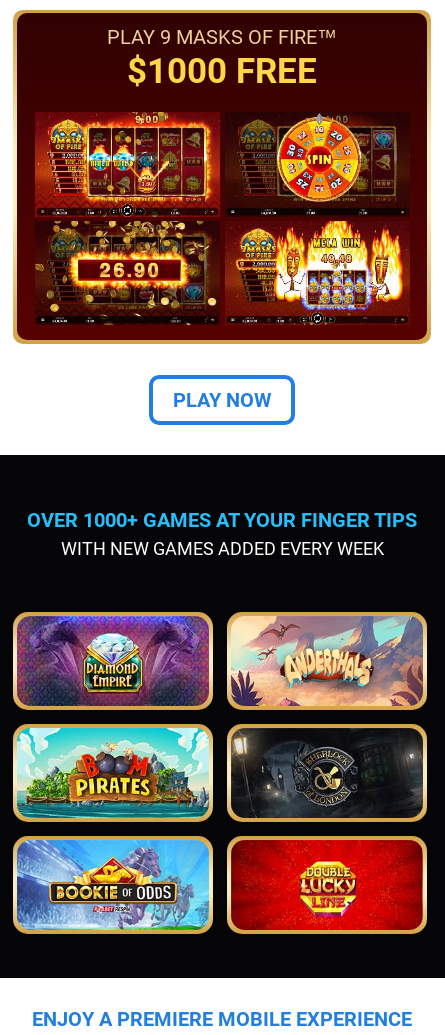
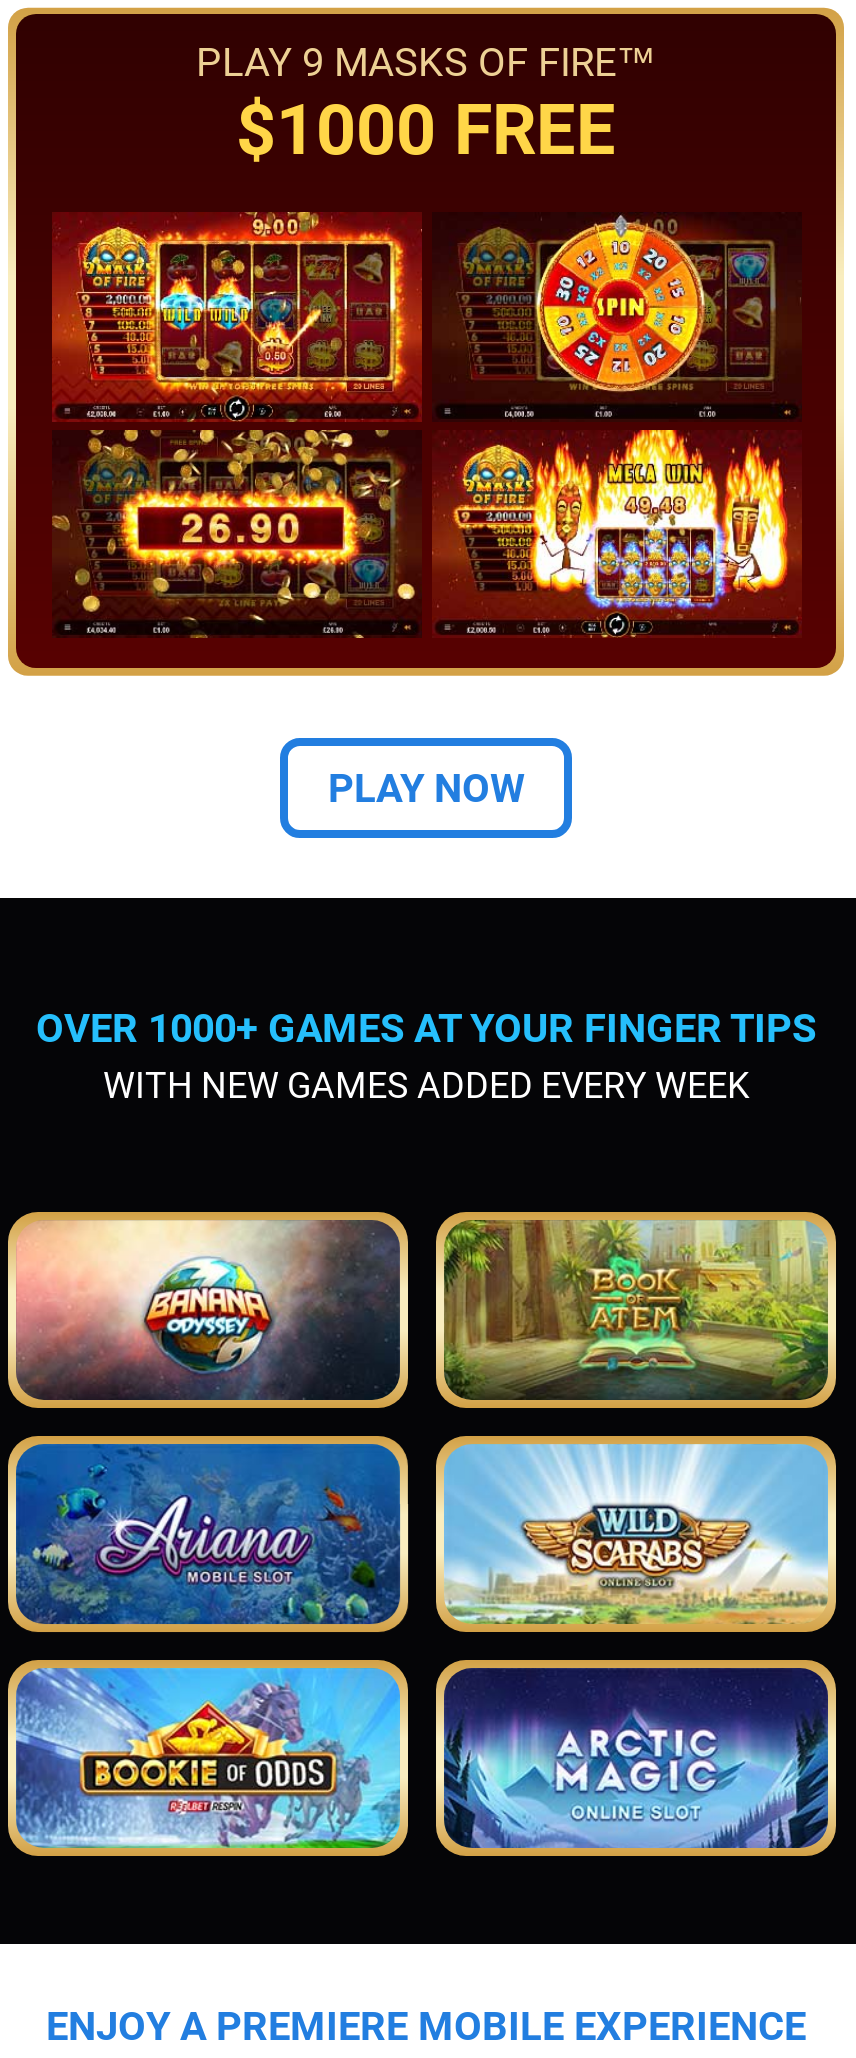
[16,615,210,706] [image] -> [16,1220,402,1400] [image]
[231,615,423,706] [image] -> [442,1218,830,1402] [image]
[17,727,210,819] [image] -> [14,1442,402,1626] [image]
[230,727,424,819] [image] -> [442,1442,830,1624] [image]
[230,839,424,931] [image] -> [442,1666,830,1850] [image]

